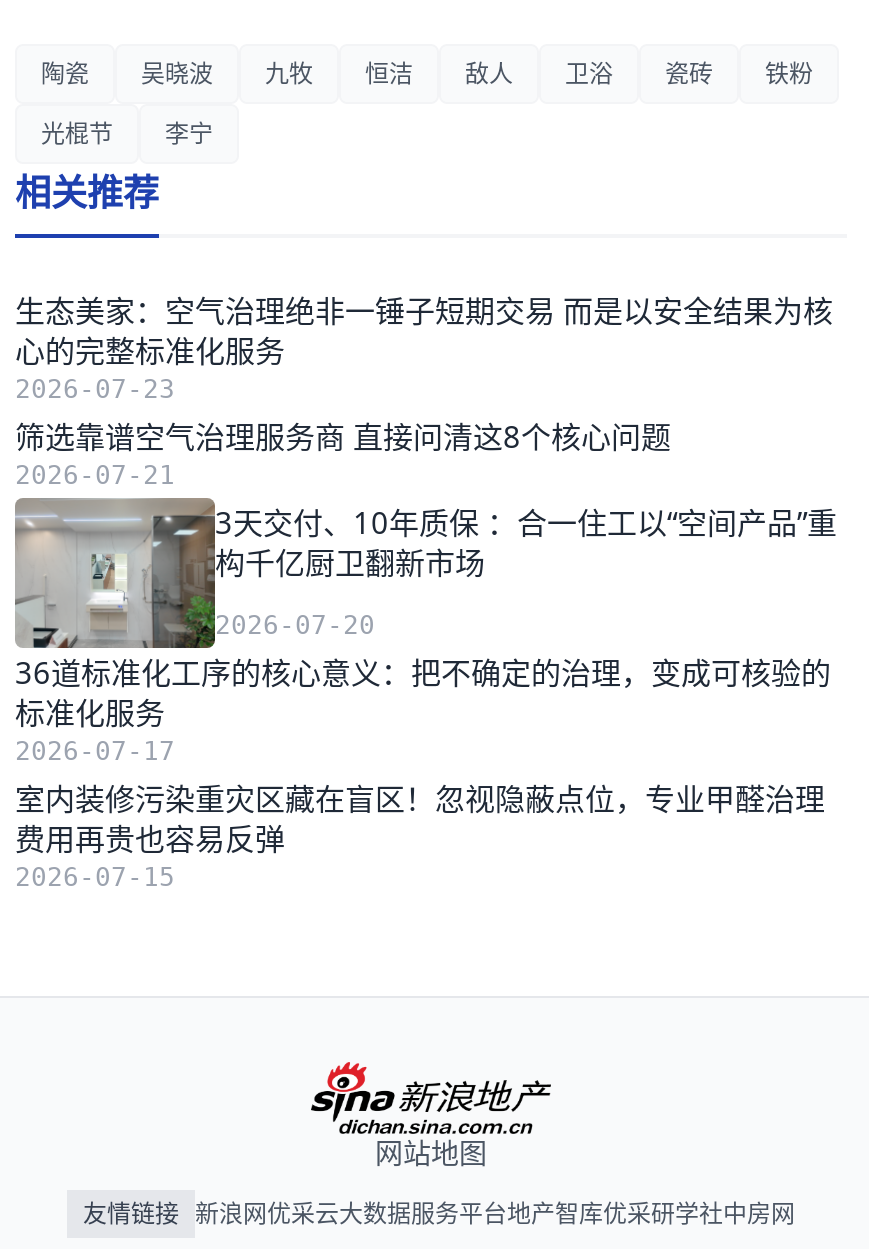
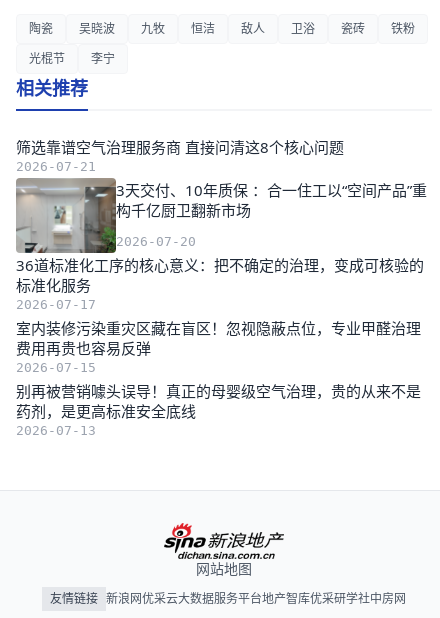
[15,290,833,404] 生态美家：空气治理绝非一锤子短期交易 而是以安全结果为核 | 心的完整标准化服务 | 2026-07-23 -> none
moved [11,416,831,892] -> [14,137,424,375]: [image] | 筛选靠谱空气治理服务商 直接问清这8个核心问题 | 2026-07-21 | ... | 费用再贵也容易反弹 | 2026-07-15
none -> [16,381,421,438] 别再被营销噱头误导！真正的母婴级空气治理，贵的从来不是 | 药剂，是更高标准安全底线 | 2026-07-13

